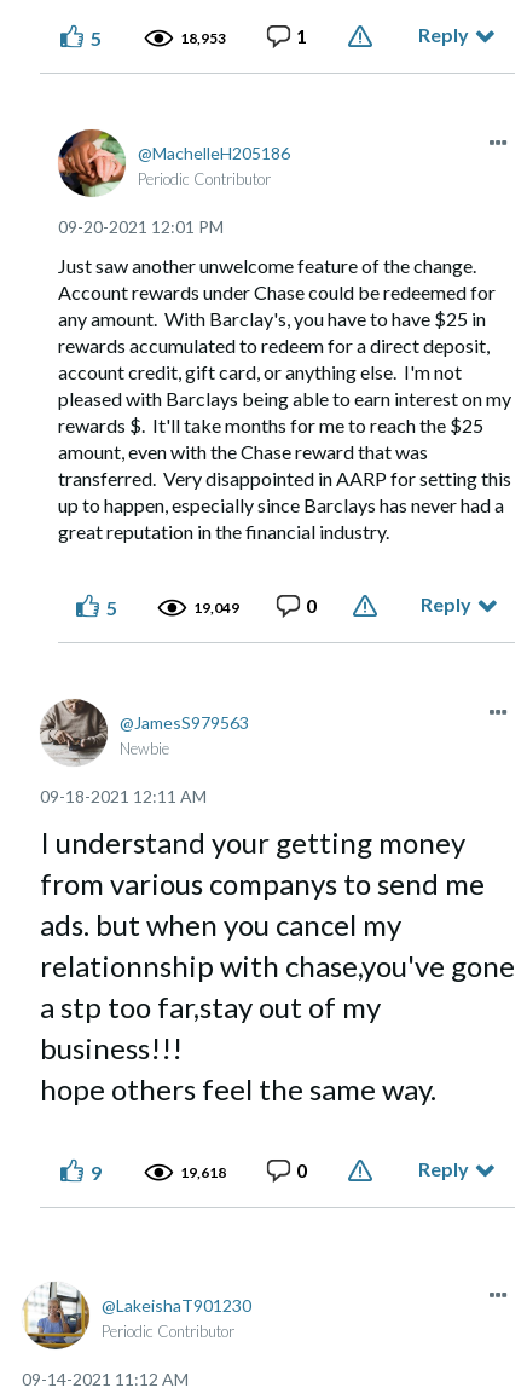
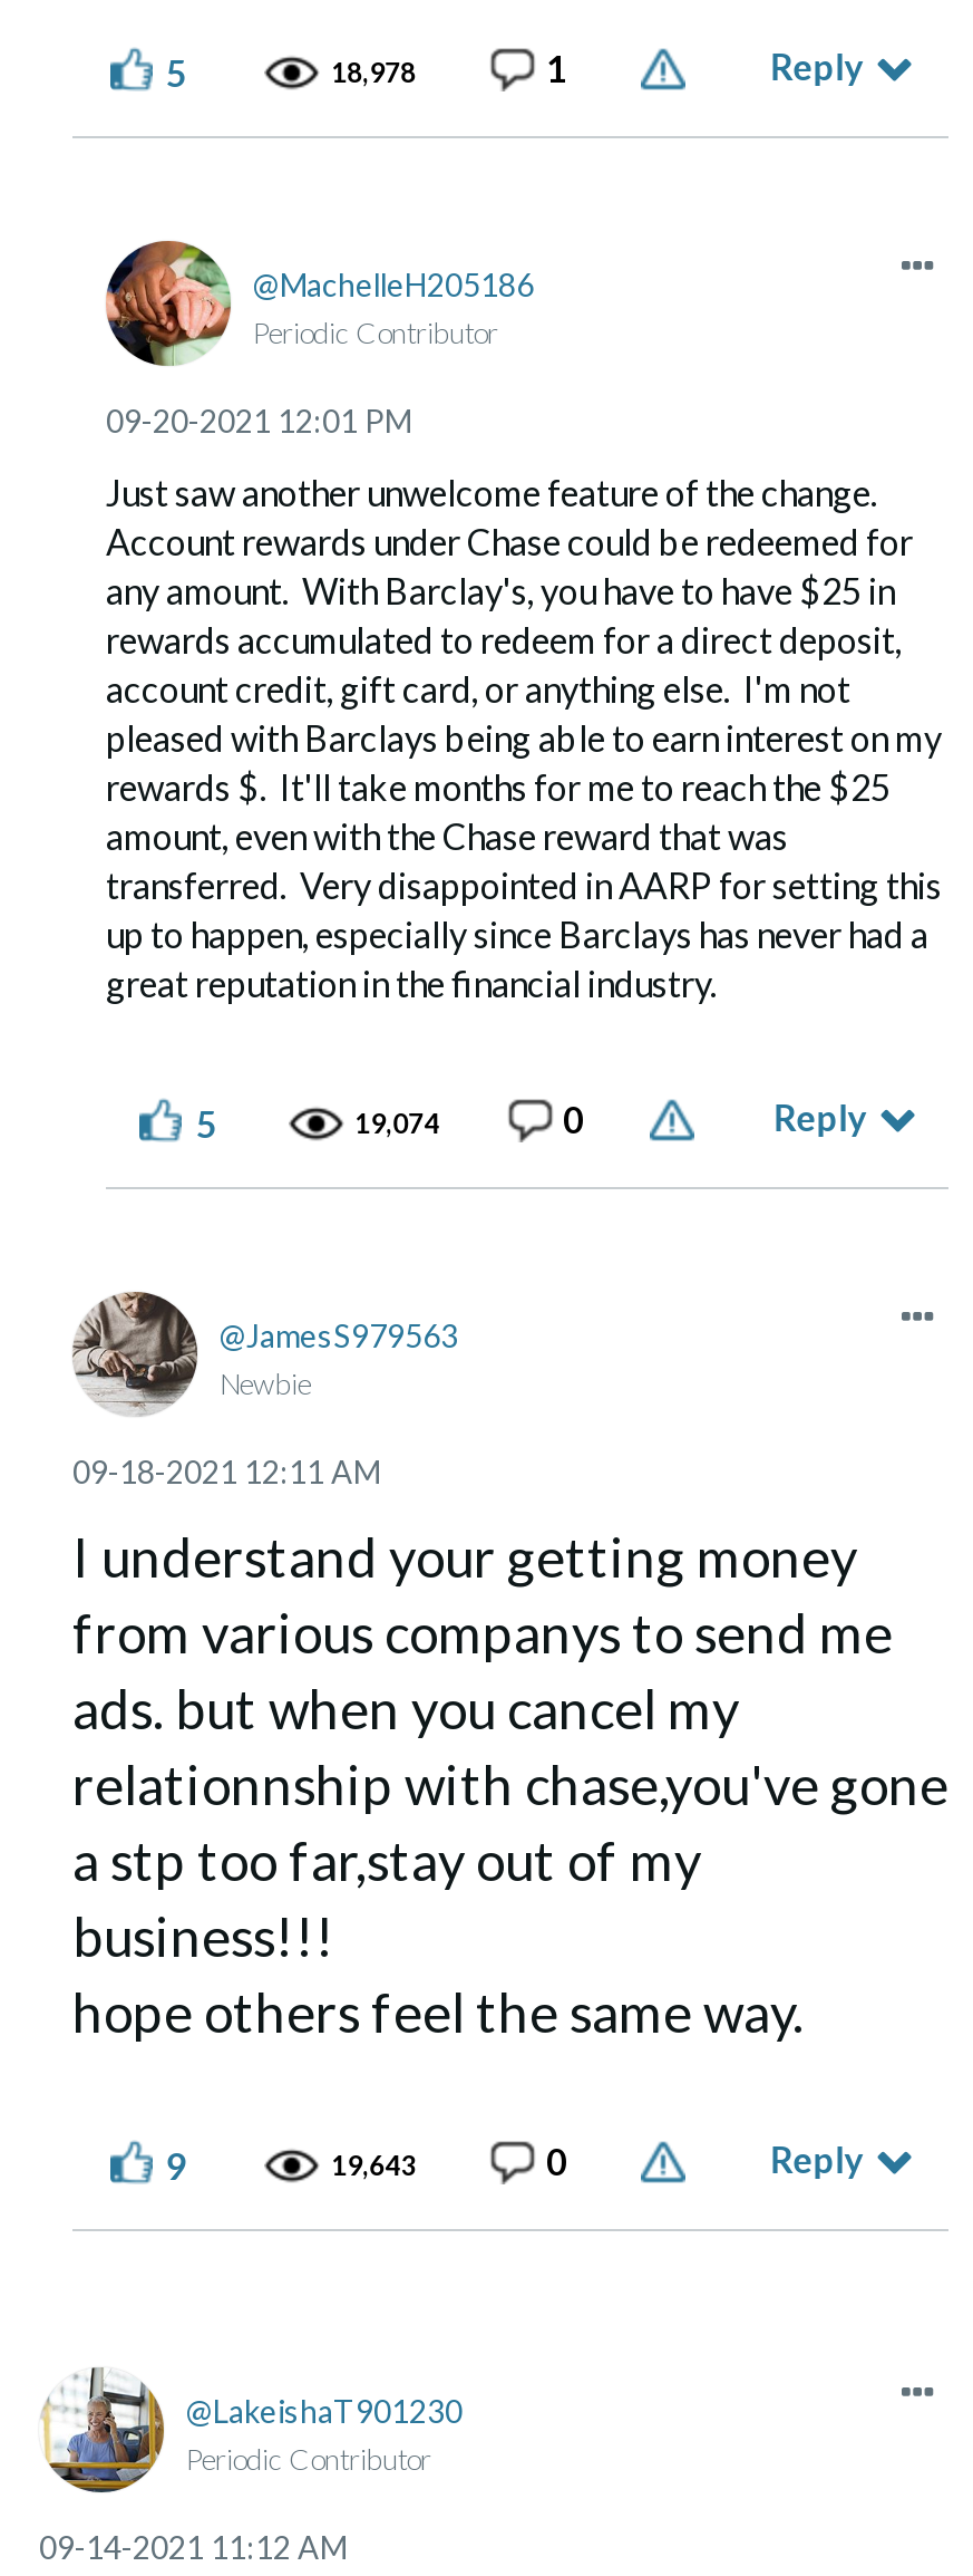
[180,29,226,47] 18,953 -> [331,55,416,89] 18,978
[193,598,239,616] 19,049 -> [355,1106,439,1140] 19,074
[180,1163,226,1181] 19,618 -> [331,2148,416,2182] 19,643

